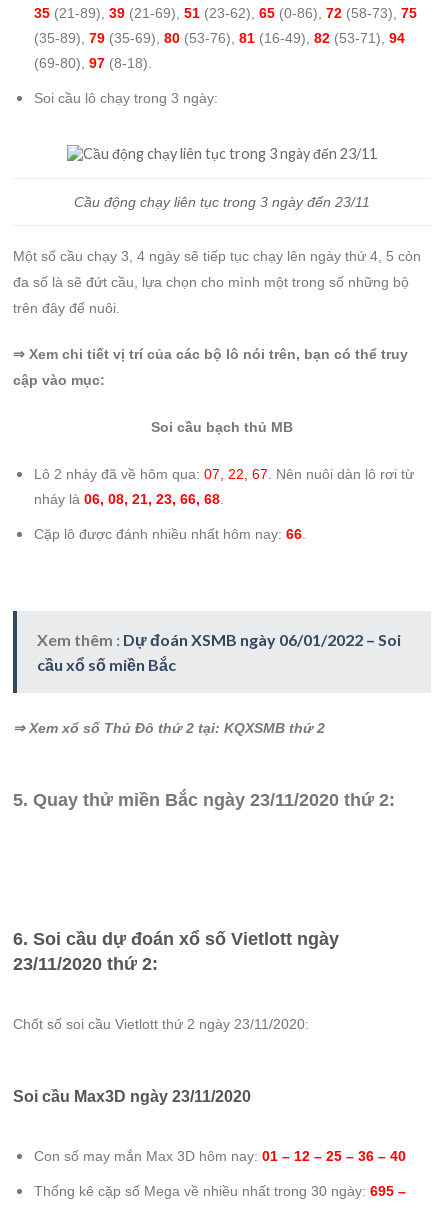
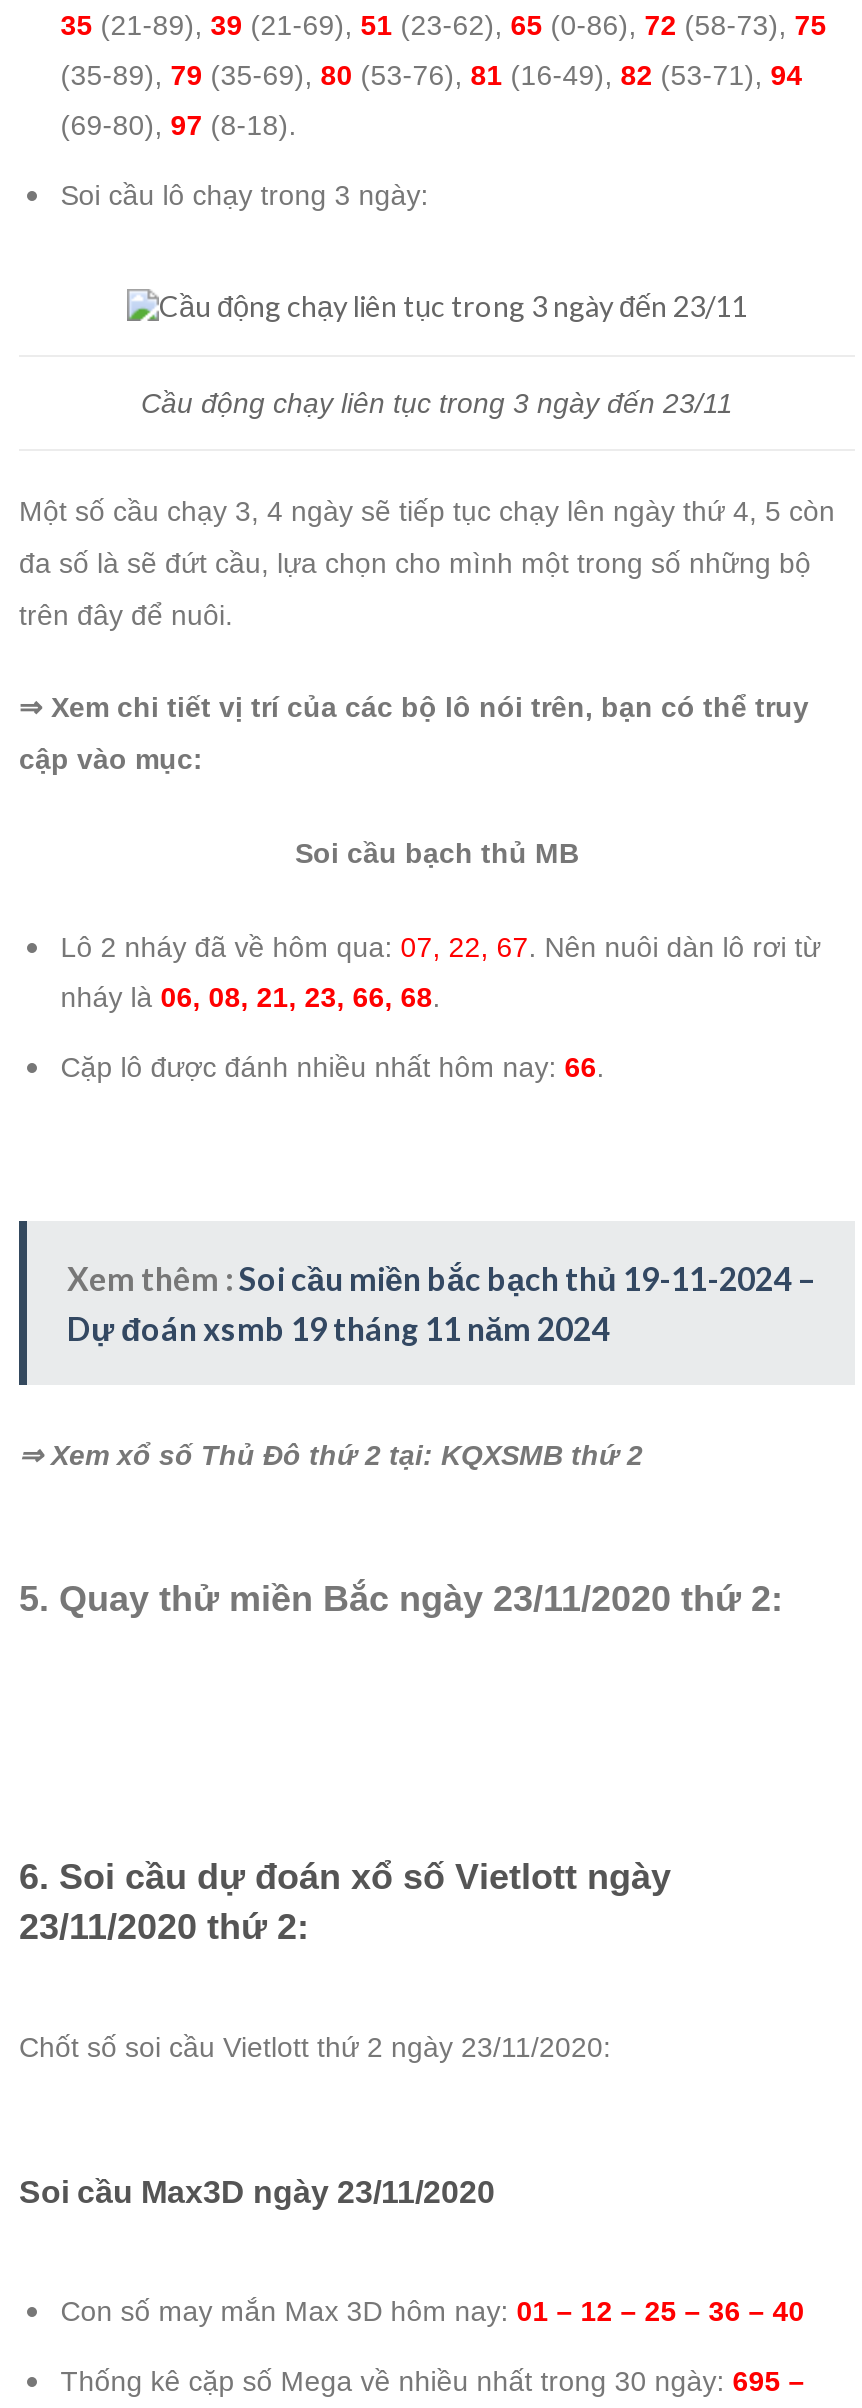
[37,630,401,674] Xem thêm : Dự đoán XSMB ngày 06/01/2022 – Soi | cầu xổ số miền Bắc -> [67,1259,815,1347] Xem thêm : Soi cầu miền bắc bạch thủ 19-11-2024 – | Dự đoán xsmb 19 tháng 11 năm 2024

